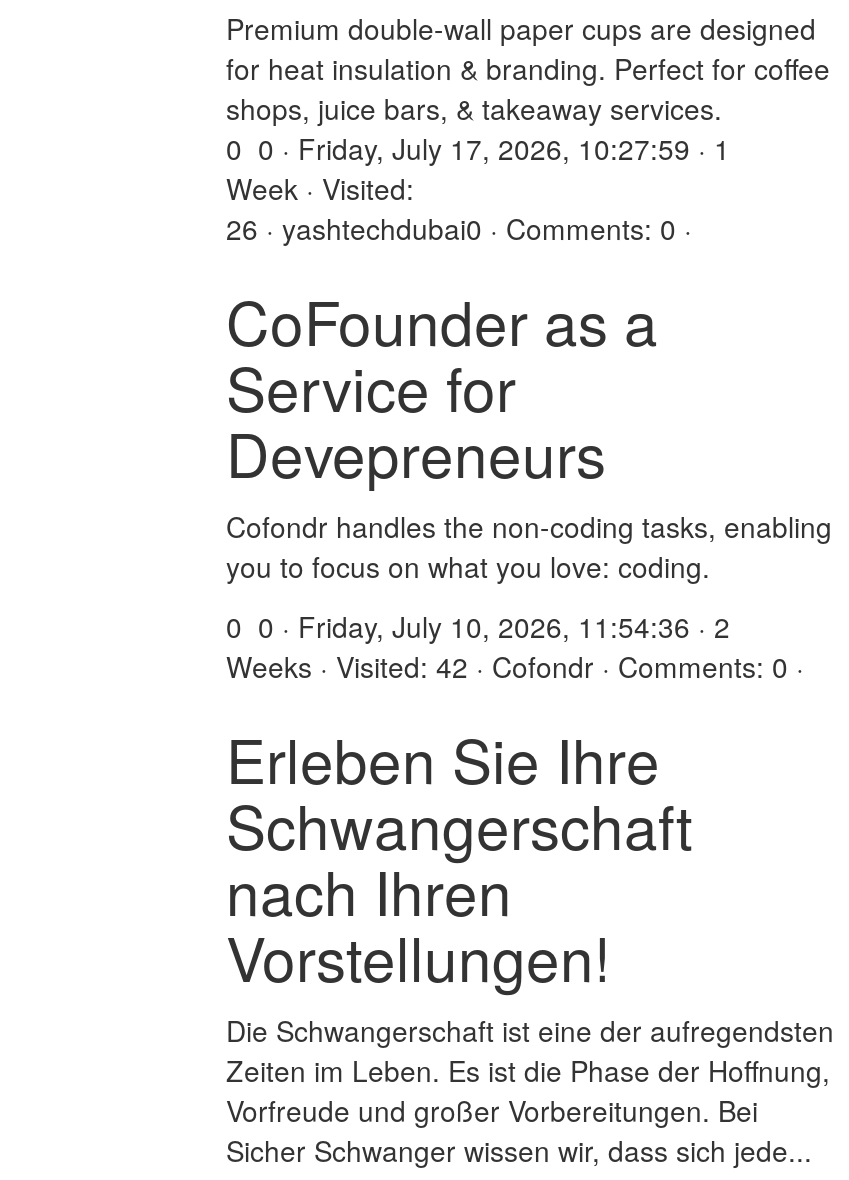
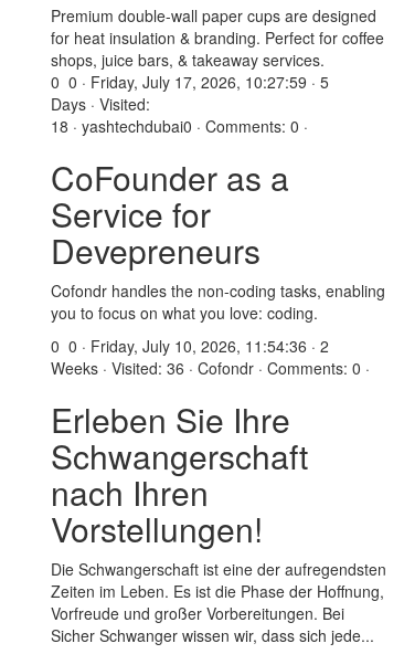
[226,128,730,168] 0 0 · Friday, July 17, 2026, 10:27:59 · 1 -> [51,71,329,93] 0 0 · Friday, July 17, 2026, 10:27:59 · 5
[226,168,414,208] Week · Visited: -> [51,93,150,115] Days · Visited:
[226,208,700,248] 26 · yashtechdubai0 · Comments: 0 · -> [51,115,312,137] 18 · yashtechdubai0 · Comments: 0 ·
[226,646,812,686] Weeks · Visited: 42 · Cofondr · Comments: 0 · -> [51,357,374,379] Weeks · Visited: 36 · Cofondr · Comments: 0 ·

